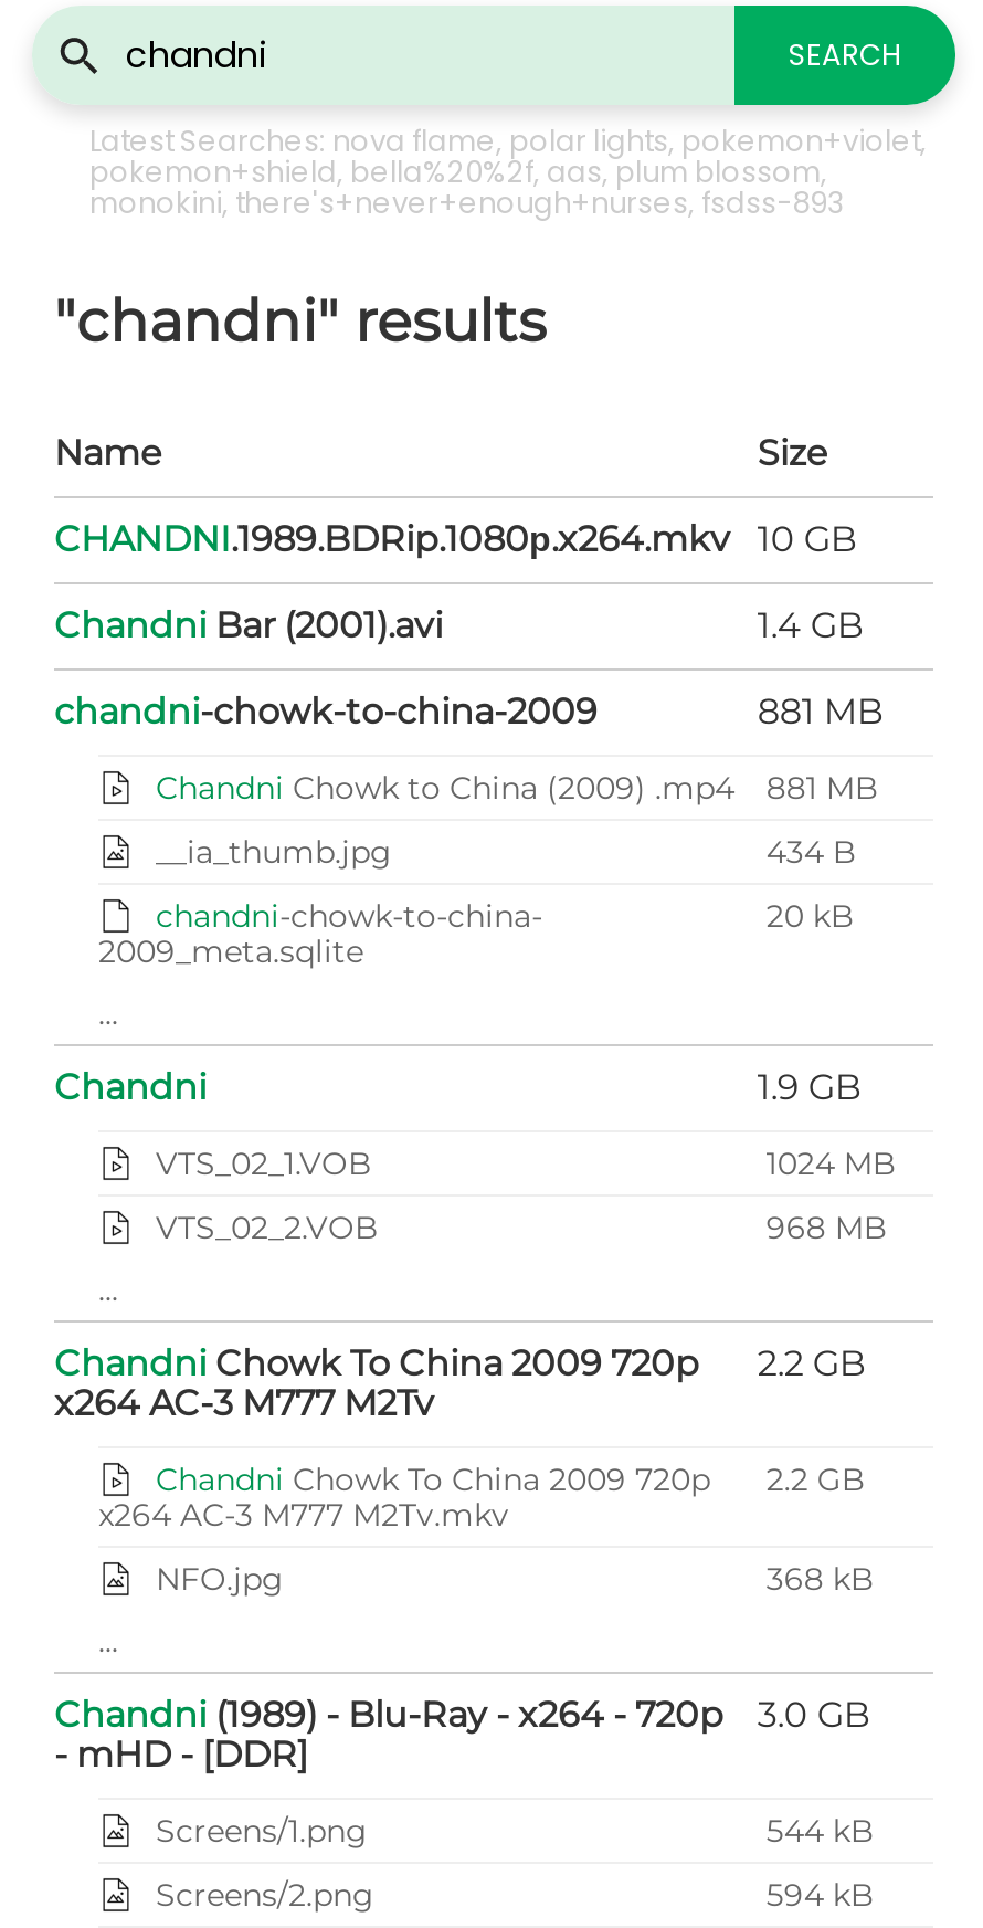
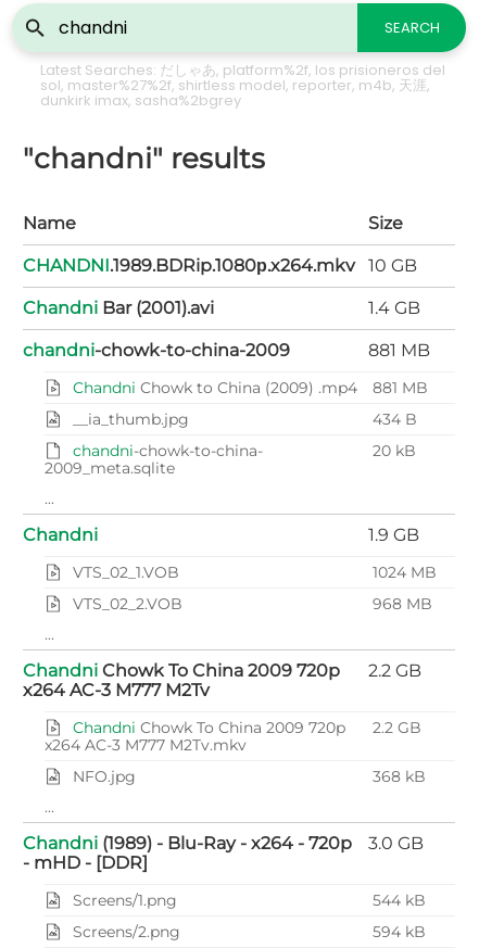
[89,120,927,224] Latest Searches: nova flame, polar lights, pokemon+violet, | pokemon+shield,bella%20%2f,aas,plum blossom, | monokini,there's+never+enough+nurses,fsdss-893 -> [40,60,445,111] Latest Searches:だしゃあ, platform%2f, los prisioneros del | sol,master%27%2f,shirtless model,reporter,m4b,天涯, | dunkirk imax,sasha%2bgrey

